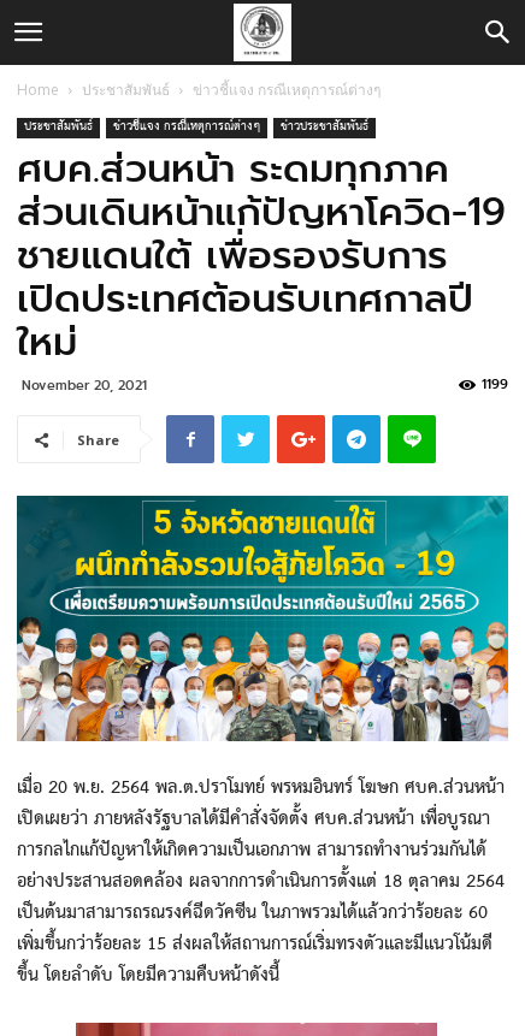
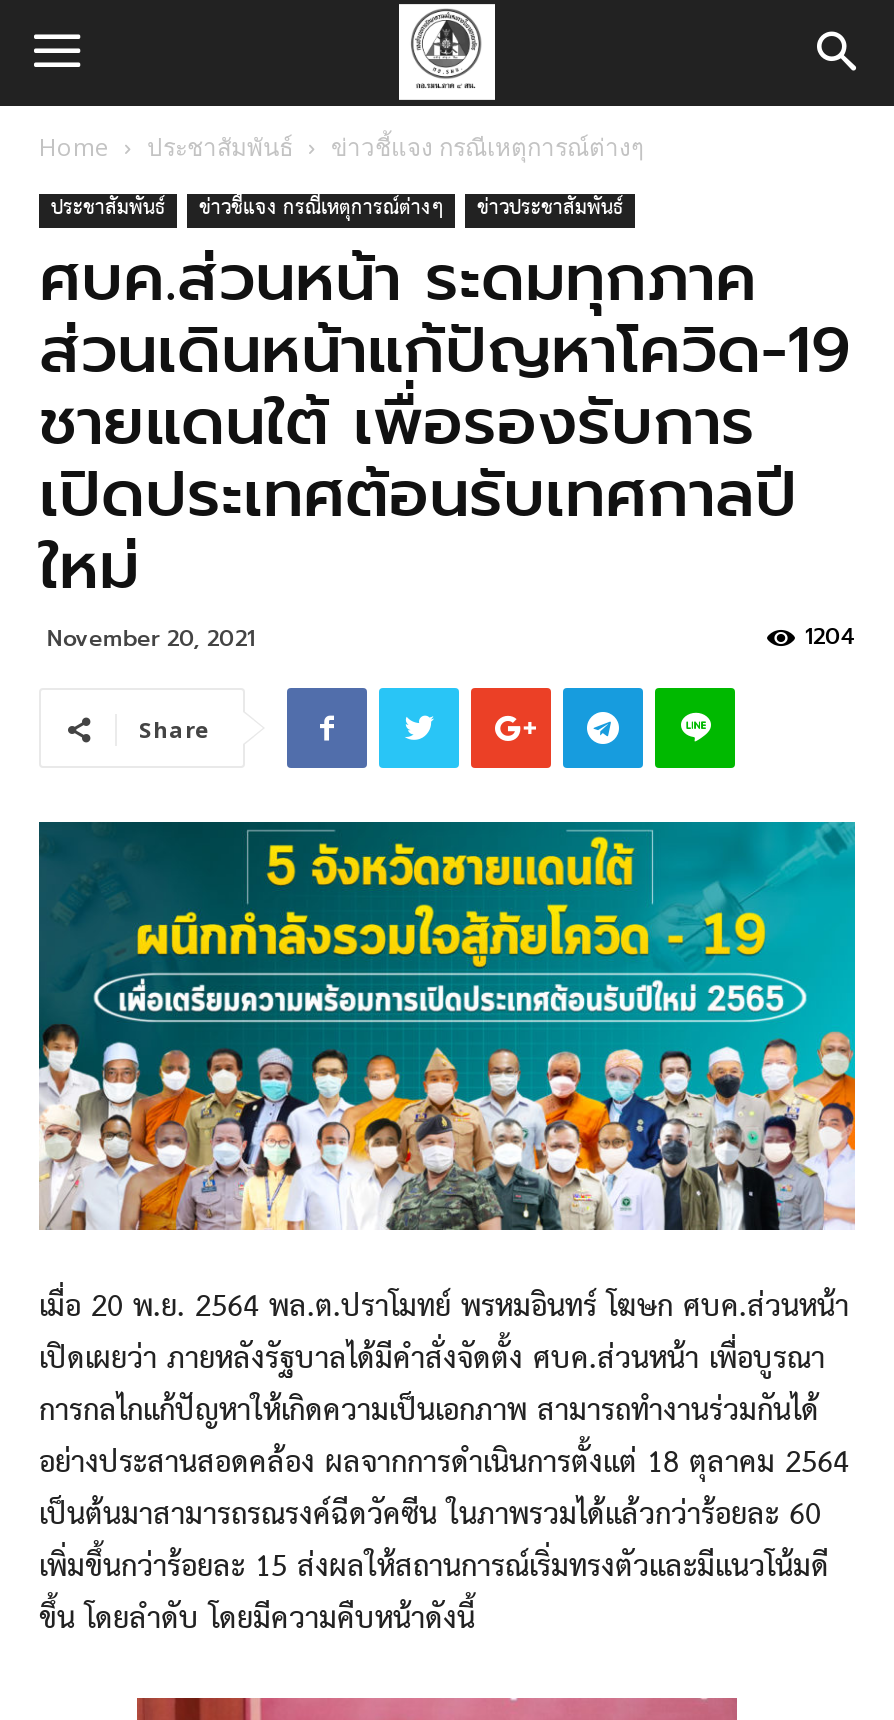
[482,374,508,393] 1199 -> [805,620,855,652] 1204

